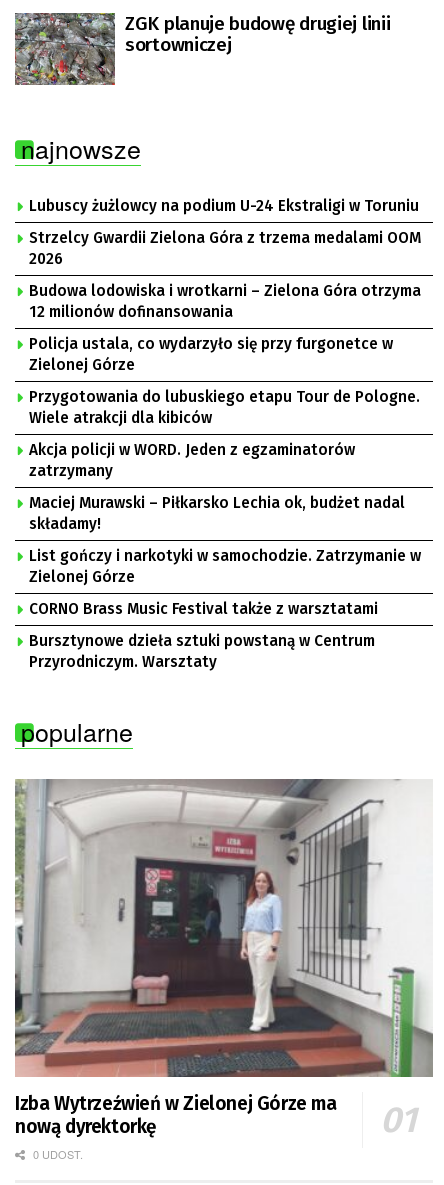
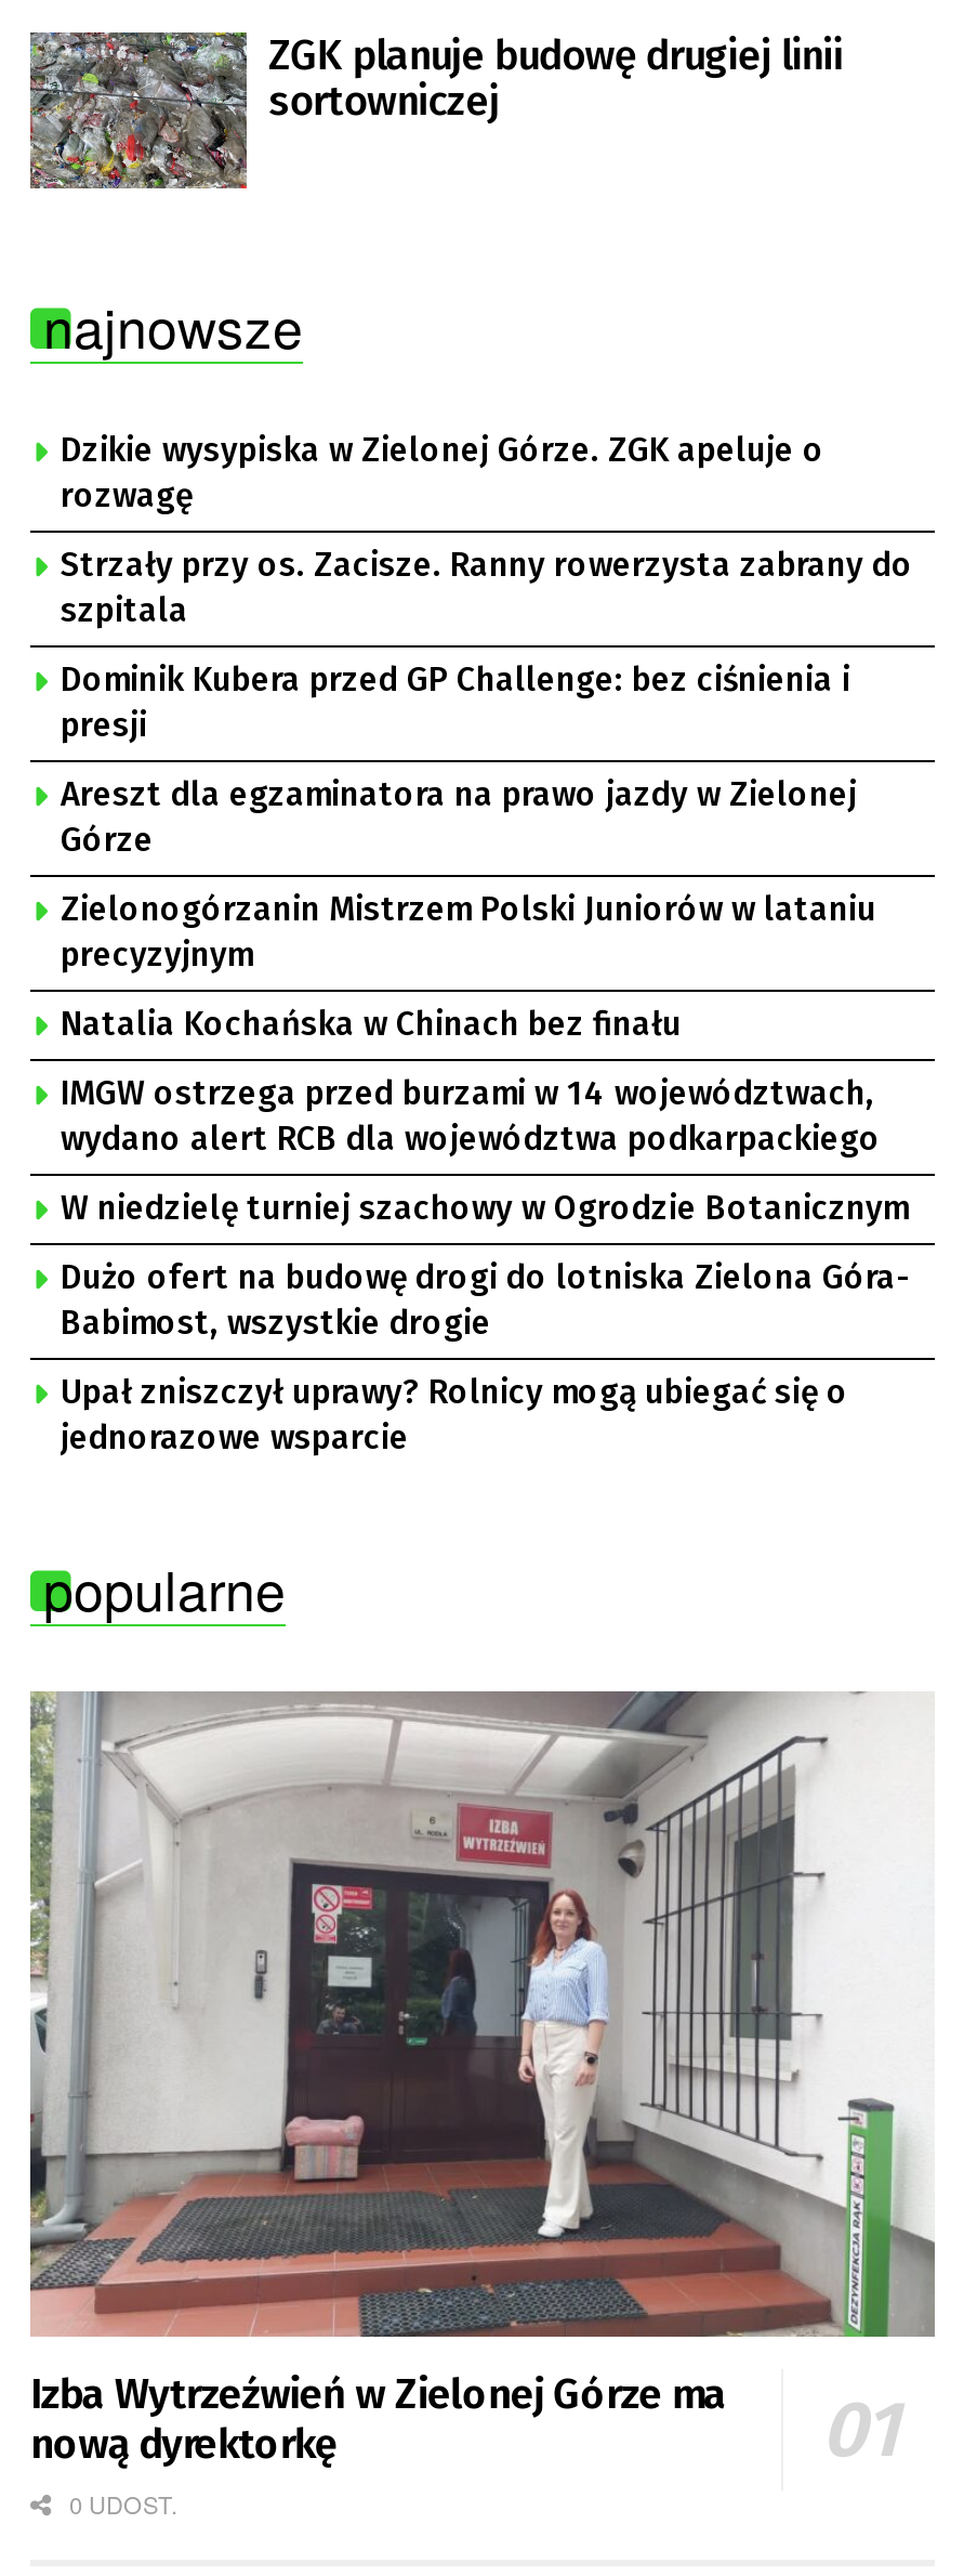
[29,196,420,214] Lubuscy żużlowcy na podium U-24 Ekstraligi w Toruniu -> [61,430,824,514] Dzikie wysypiska w Zielonej Górze. ZGK apeluje o | rozwagę
[29,228,421,267] Strzelcy Gwardii Zielona Góra z trzema medalami OOM | 2026 -> [61,545,913,629] Strzały przy os. Zacisze. Ranny rowerzysta zabrany do | szpitala
[29,281,421,320] Budowa lodowiska i wrotkarni – Zielona Góra otrzyma | 12 milionów dofinansowania -> [61,659,850,744] Dominik Kubera przed GP Challenge: bez ciśnienia i | presji
[29,334,393,373] Policja ustala, co wydarzyło się przy furgonetce w | Zielonej Górze -> [61,774,857,859] Areszt dla egzaminatora na prawo jazdy w Zielonej | Górze
[29,387,420,426] Przygotowania do lubuskiego etapu Tour de Pologne. | Wiele atrakcji dla kibiców -> [61,889,876,973] Zielonogórzanin Mistrzem Polski Juniorów w lataniu | precyzyjnym
[29,440,355,479] Akcja policji w WORD. Jeden z egzaminatorów | zatrzymany -> [61,1004,682,1043] Natalia Kochańska w Chinach bez finału
[29,493,405,532] Maciej Murawski – Piłkarsko Lechia ok, budżet nadal | składamy! -> [61,1073,881,1158] IMGW ostrzega przed burzami w 14 województwach, | wydano alert RCB dla województwa podkarpackiego
[29,546,421,585] List gończy i narkotyki w samochodzie. Zatrzymanie w | Zielonej Górze -> [61,1188,909,1227] W niedzielę turniej szachowy w Ogrodzie Botanicznym
[29,599,378,617] CORNO Brass Music Festival także z warsztatami -> [61,1257,911,1342] Dużo ofert na budowę drogi do lotniska Zielona Góra- | Babimost, wszystkie drogie
[29,631,375,670] Bursztynowe dzieła sztuki powstaną w Centrum | Przyrodniczym. Warsztaty -> [61,1372,848,1456] Upał zniszczył uprawy? Rolnicy mogą ubiegać się o | jednorazowe wsparcie

